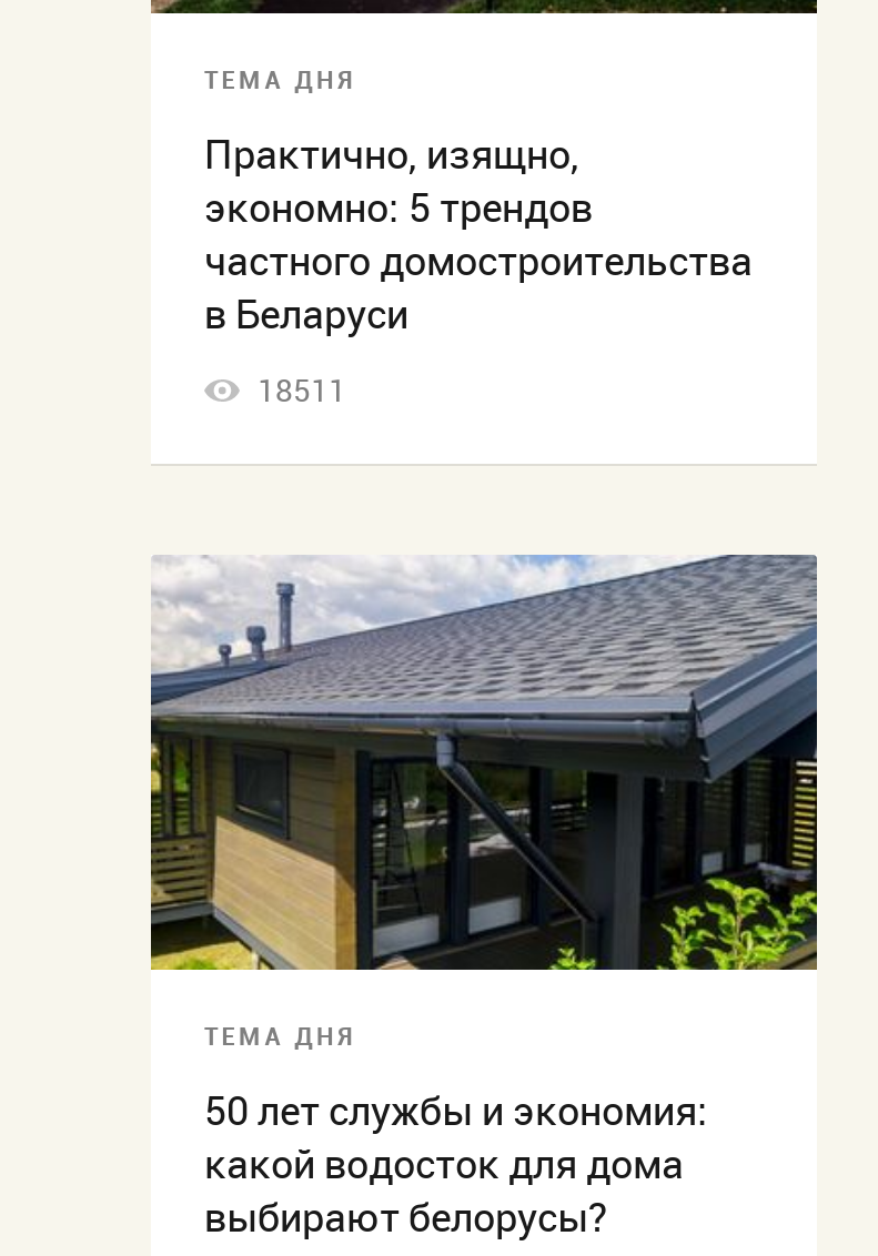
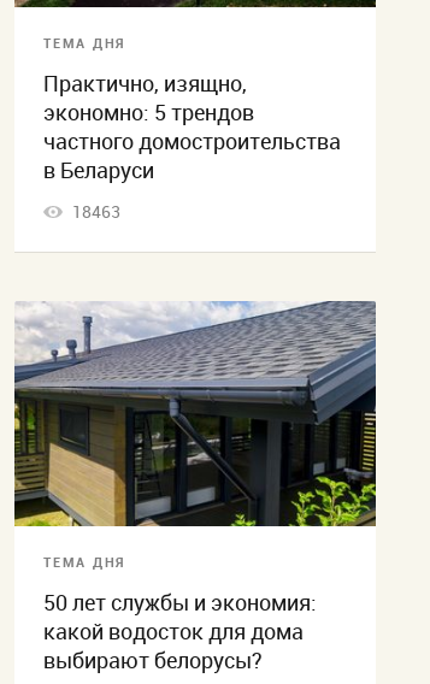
[258,373,346,408] 18511 -> [72,202,120,222] 18463

